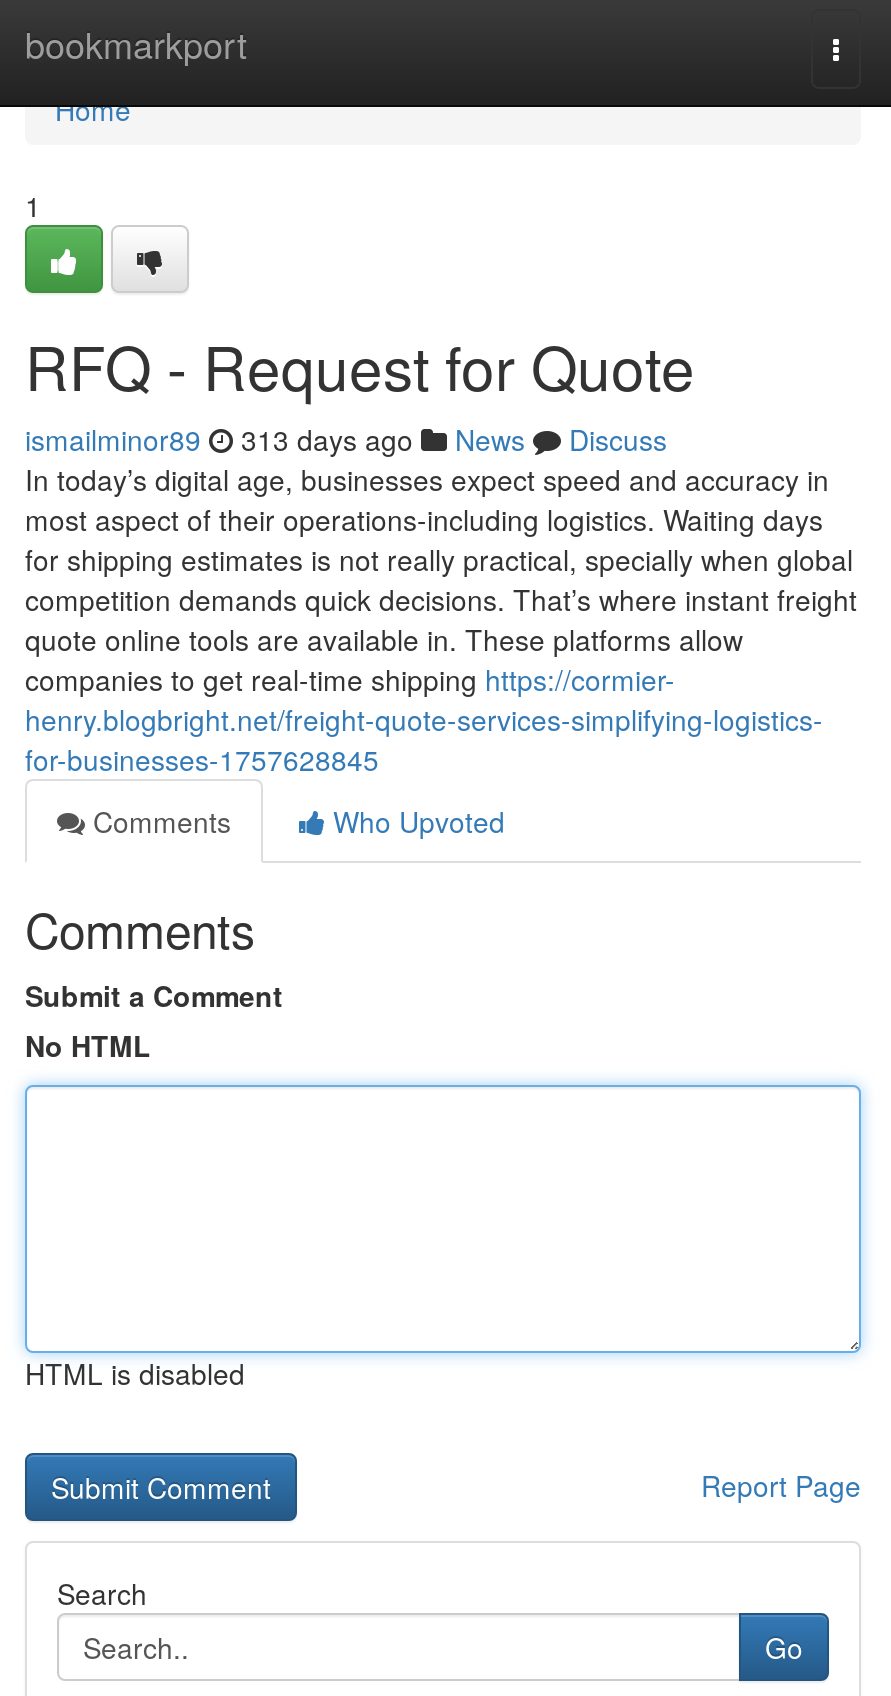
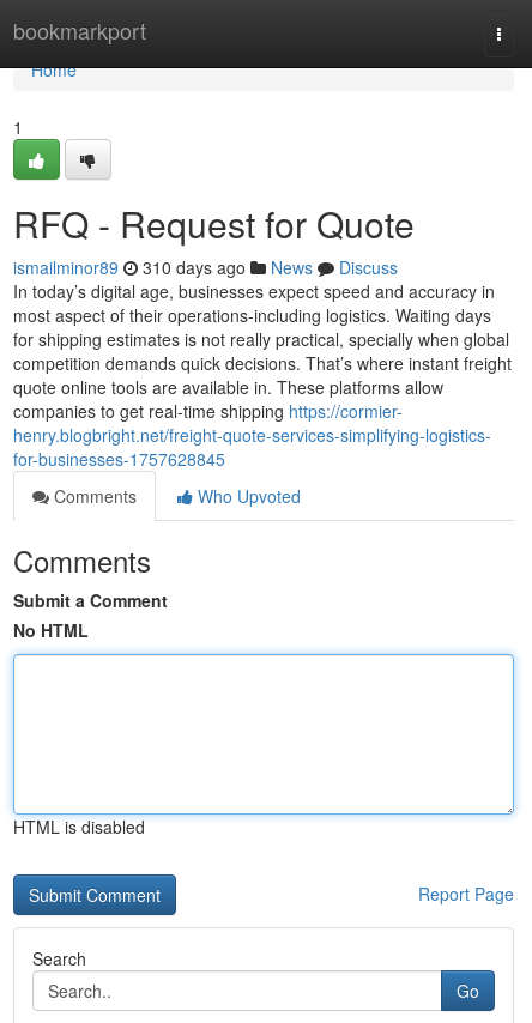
[25,419,667,459] ismailminor89 313 days ago News Discuss -> [13,255,398,279] ismailminor89 310 days ago News Discuss

